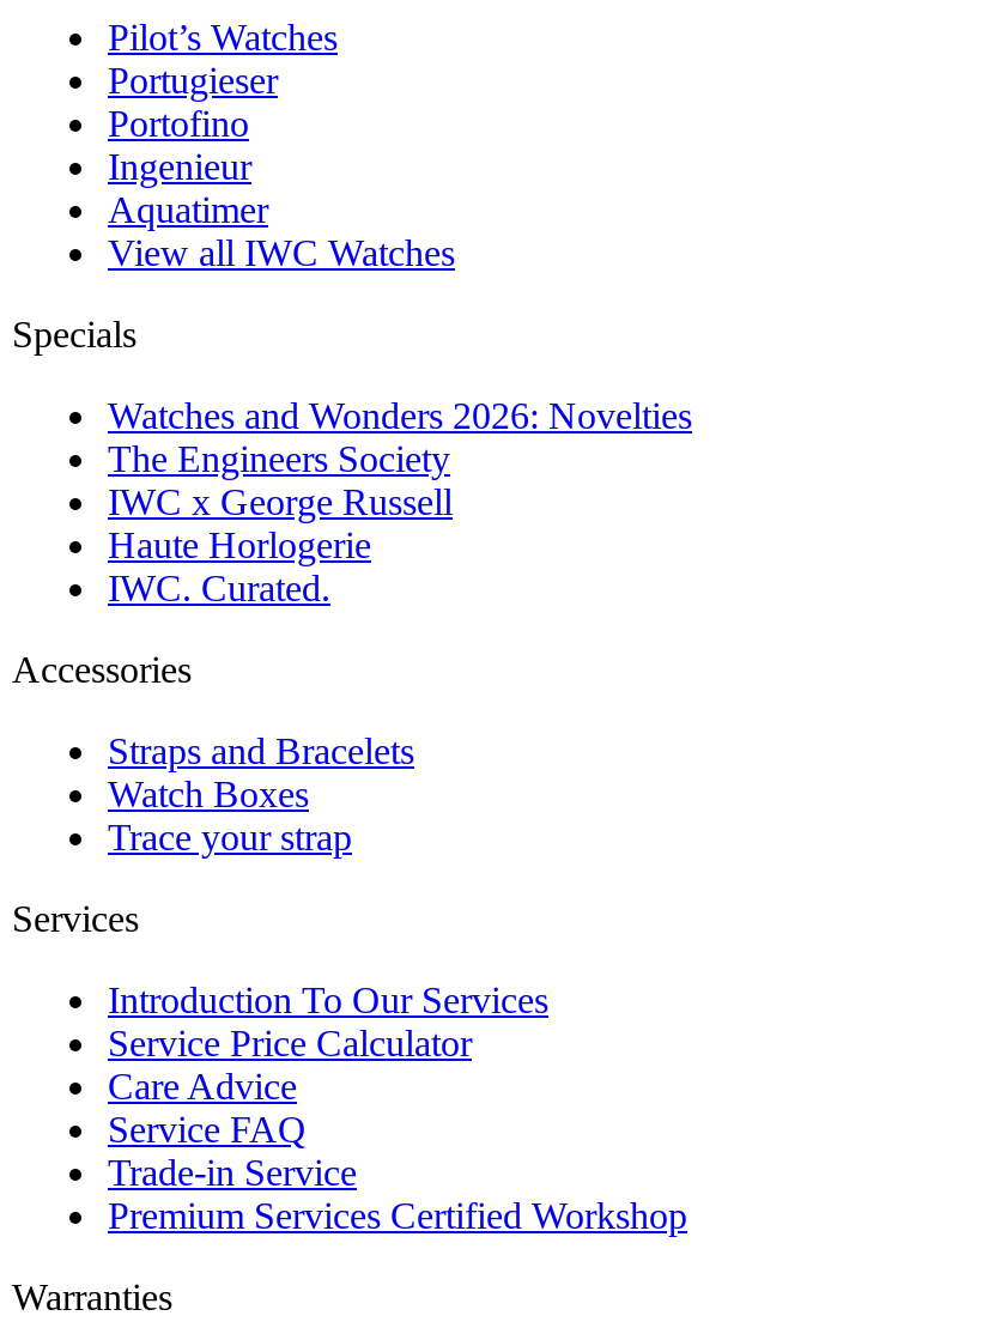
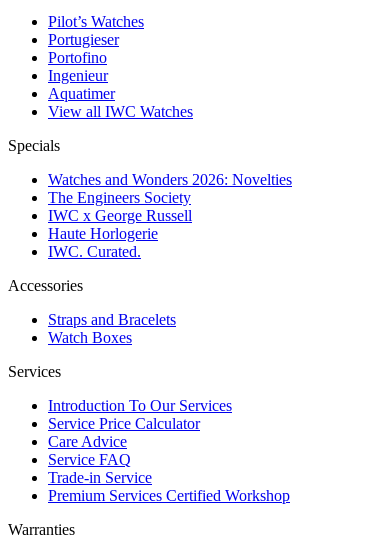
[108,817,352,858] Trace your strap -> none

